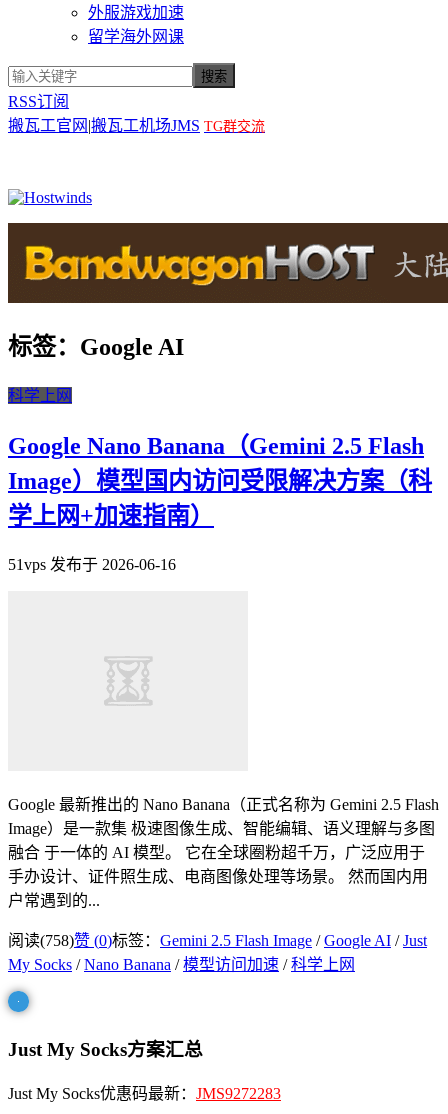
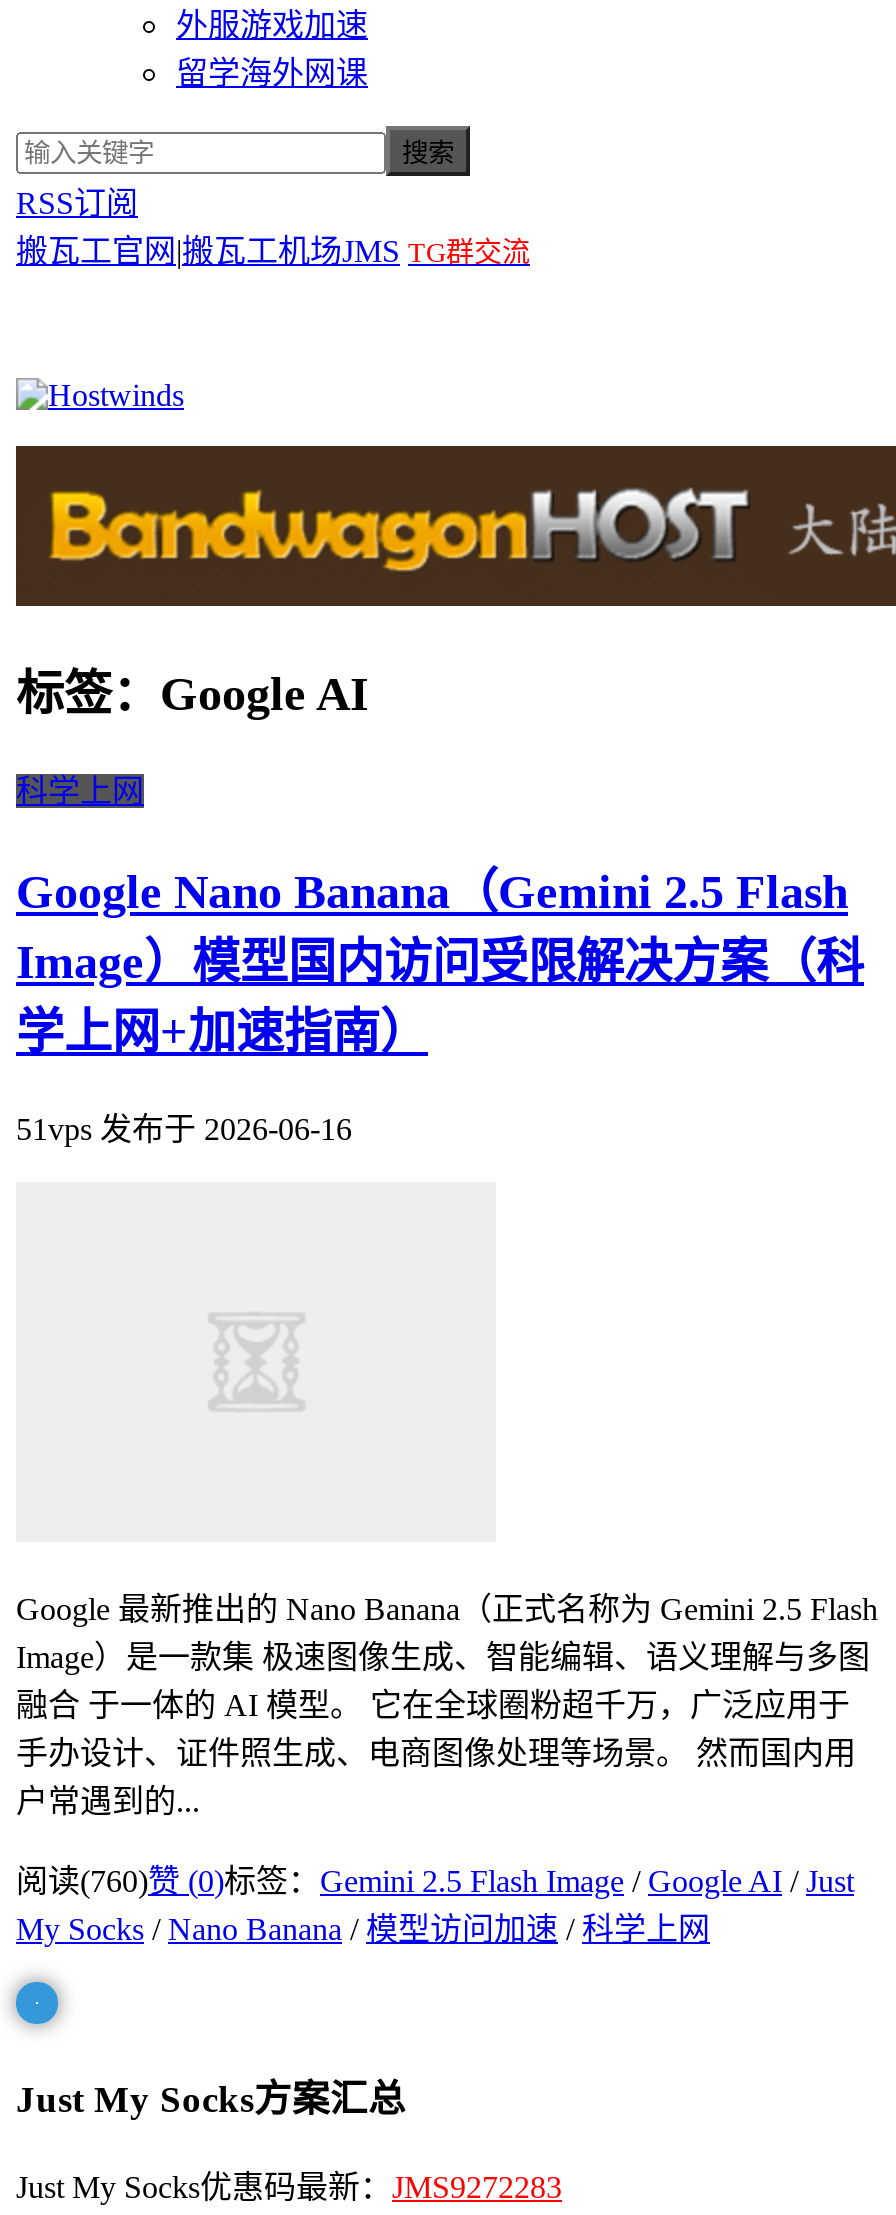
[8,932,427,949] 阅读(758)赞 (0)标签：Gemini 2.5 Flash Image / Google AI / Just -> [16,1863,854,1897] 阅读(760)赞 (0)标签：Gemini 2.5 Flash Image / Google AI / Just

